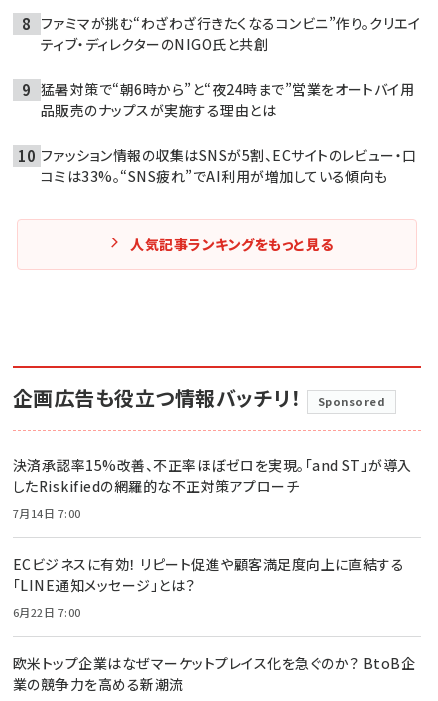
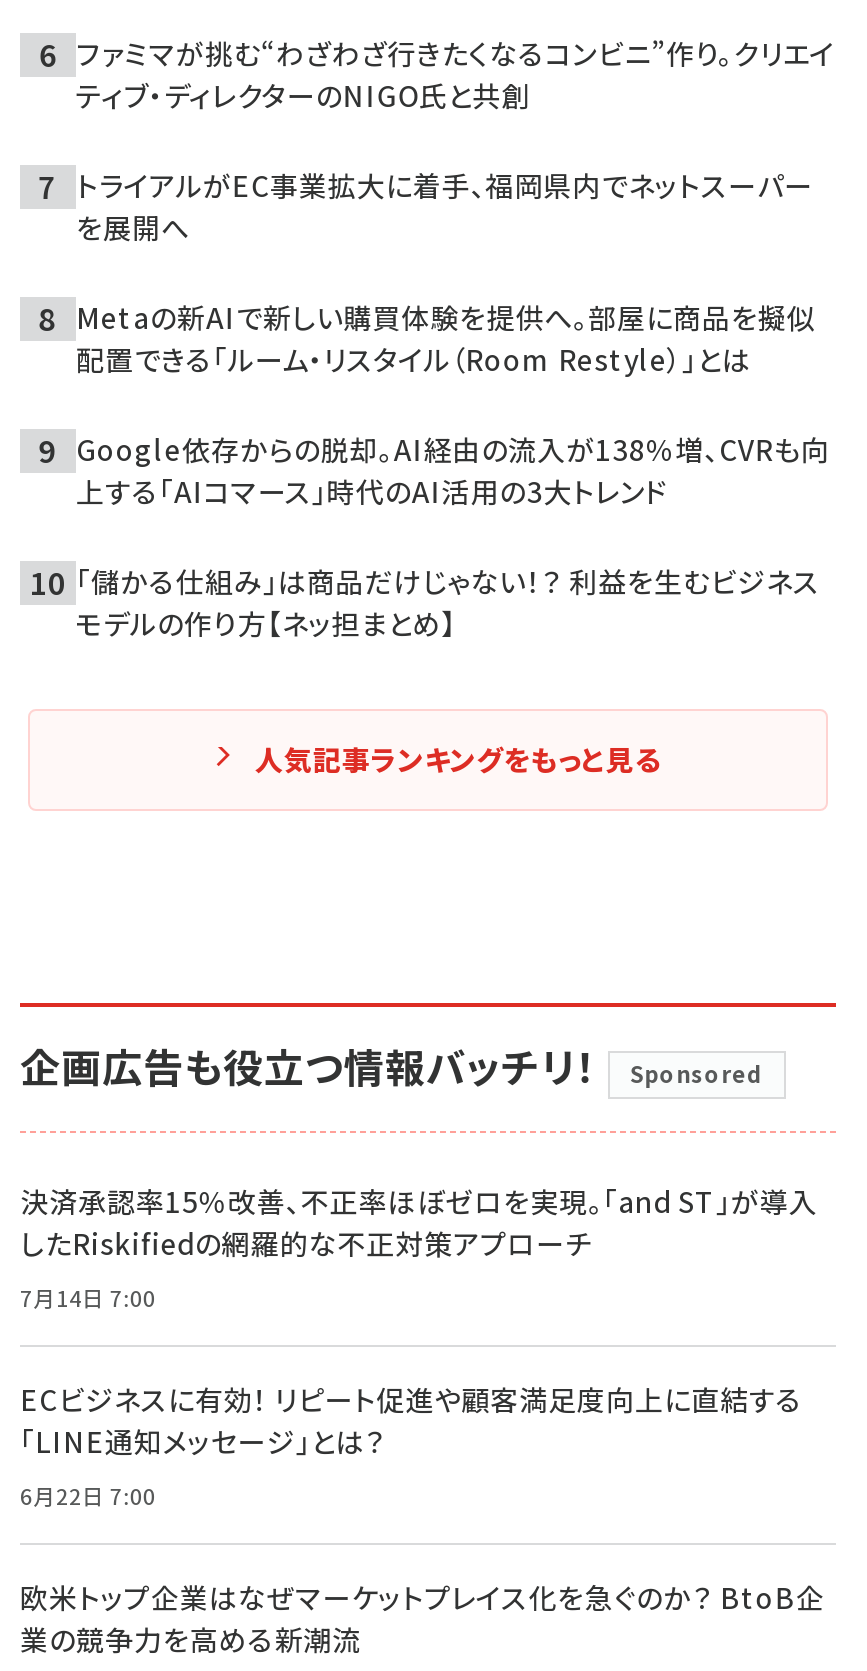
[41,79,417,186] 猛暑対策で“朝6時から”と“夜24時まで”営業をオートバイ用 | 品販売のナップスが実施する理由とは | ファッション情報の収集はSNSが5割、ECサイトのレビュー・口 | コミは33%。“SNS疲れ”でAI利用が増加している傾向も -> [76,165,830,643] トライアルがEC事業拡大に着手、福岡県内でネットスーパー | を展開へ | Metaの新AIで新しい購買体験を提供へ。部屋に商品を擬似 | 配置できる「ルーム・リスタイル（Room Restyle）」とは | Google依存からの脱却。AI経由の流入が138%増、CVRも向 | 上する「AIコマース」時代のAI活用の3大トレンド | 「儲かる仕組み」は商品だけじゃない！？ 利益を生むビジネス | モデルの作り方【ネッ担まとめ】

